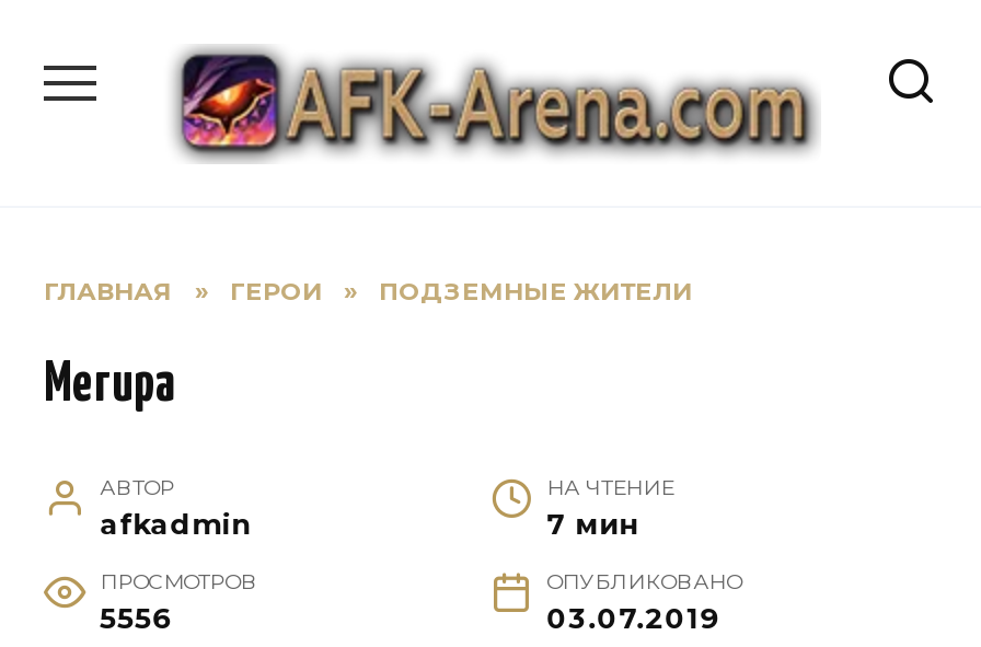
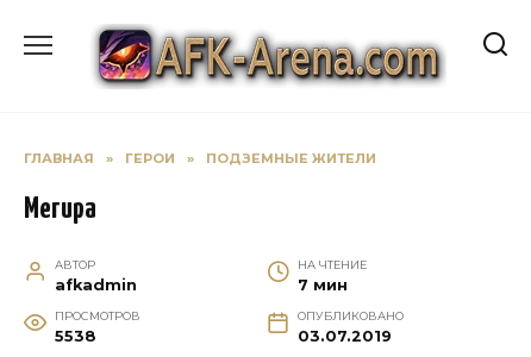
[100,602,172,635] 5556 -> [54,327,96,345] 5538

